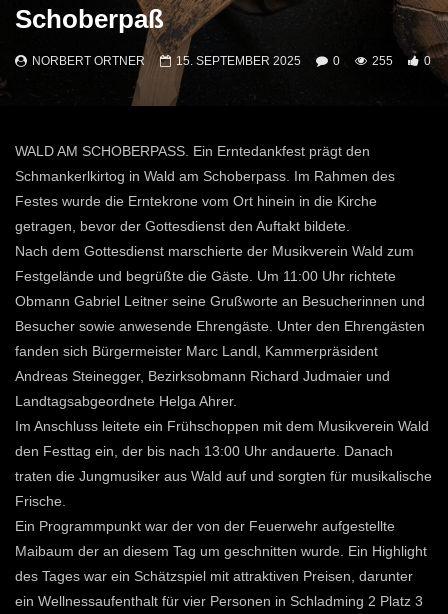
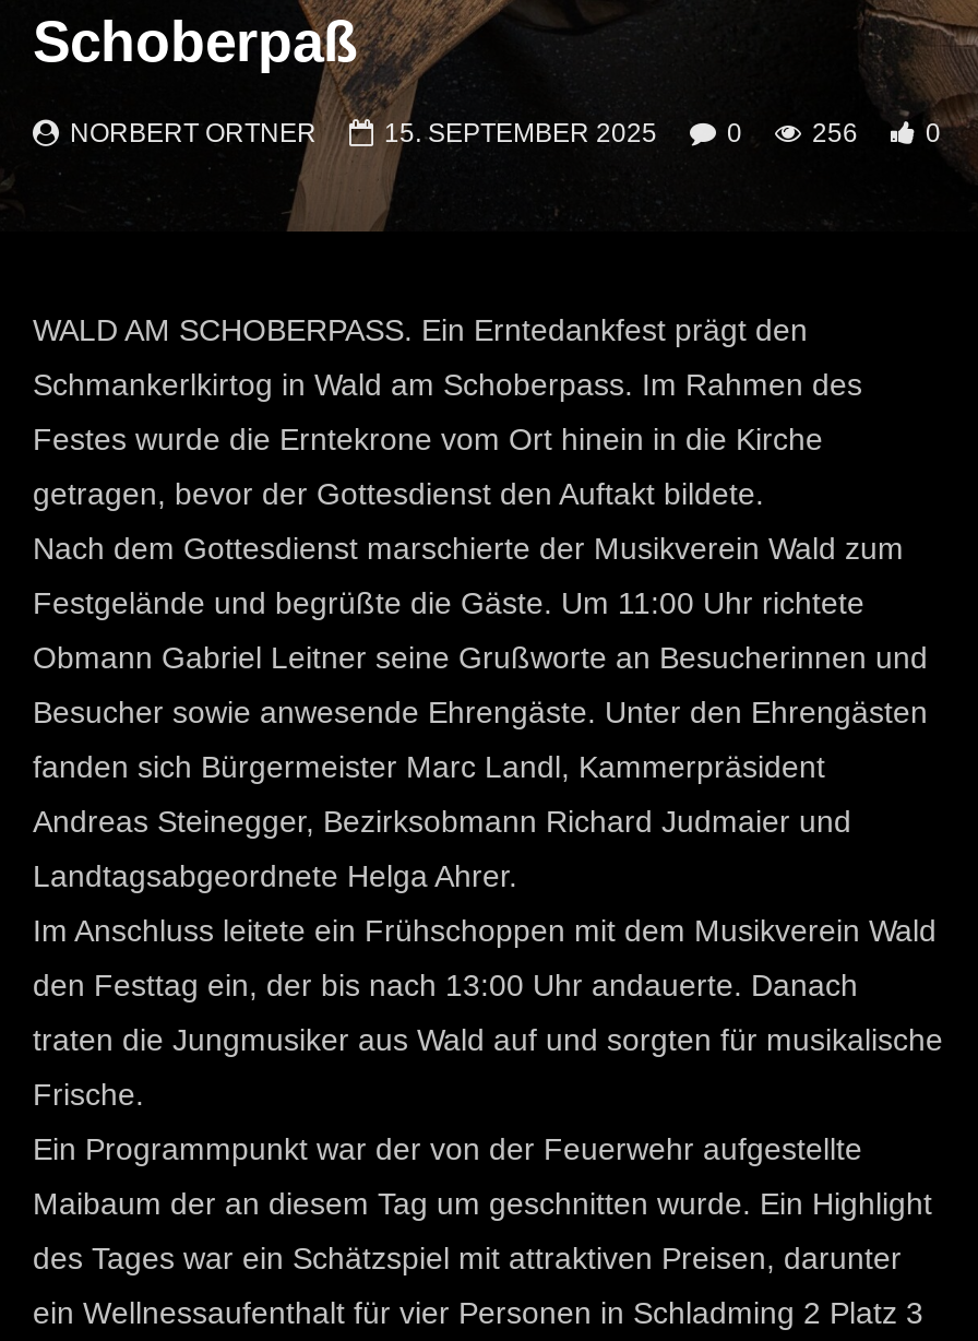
[372,54,393,68] 255 -> [812,118,858,149] 256

